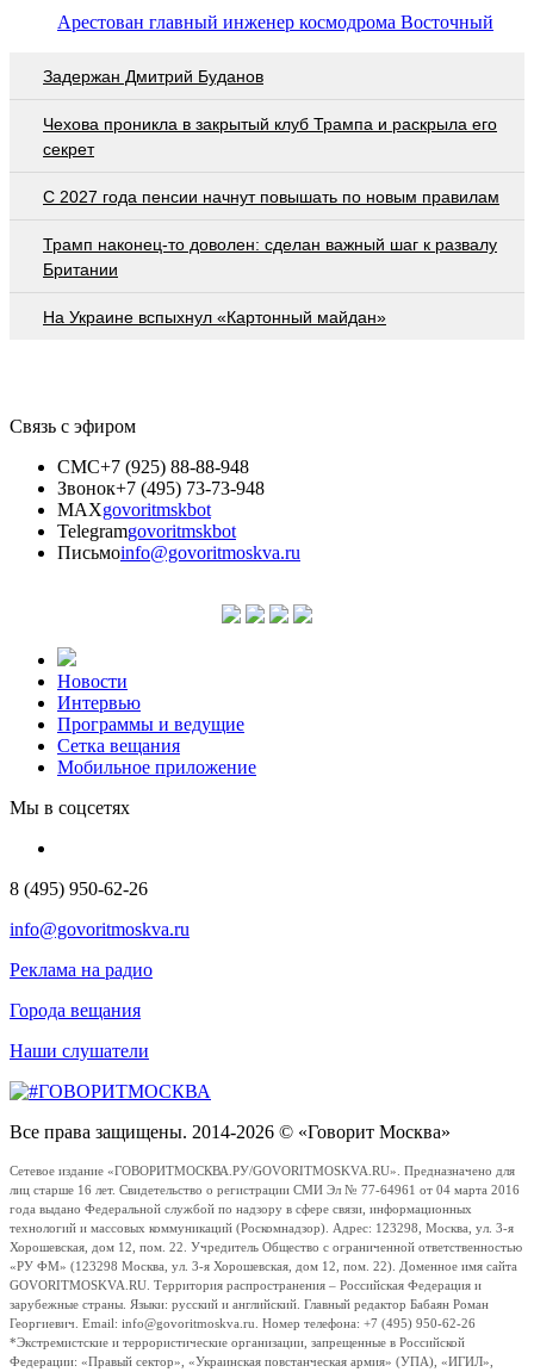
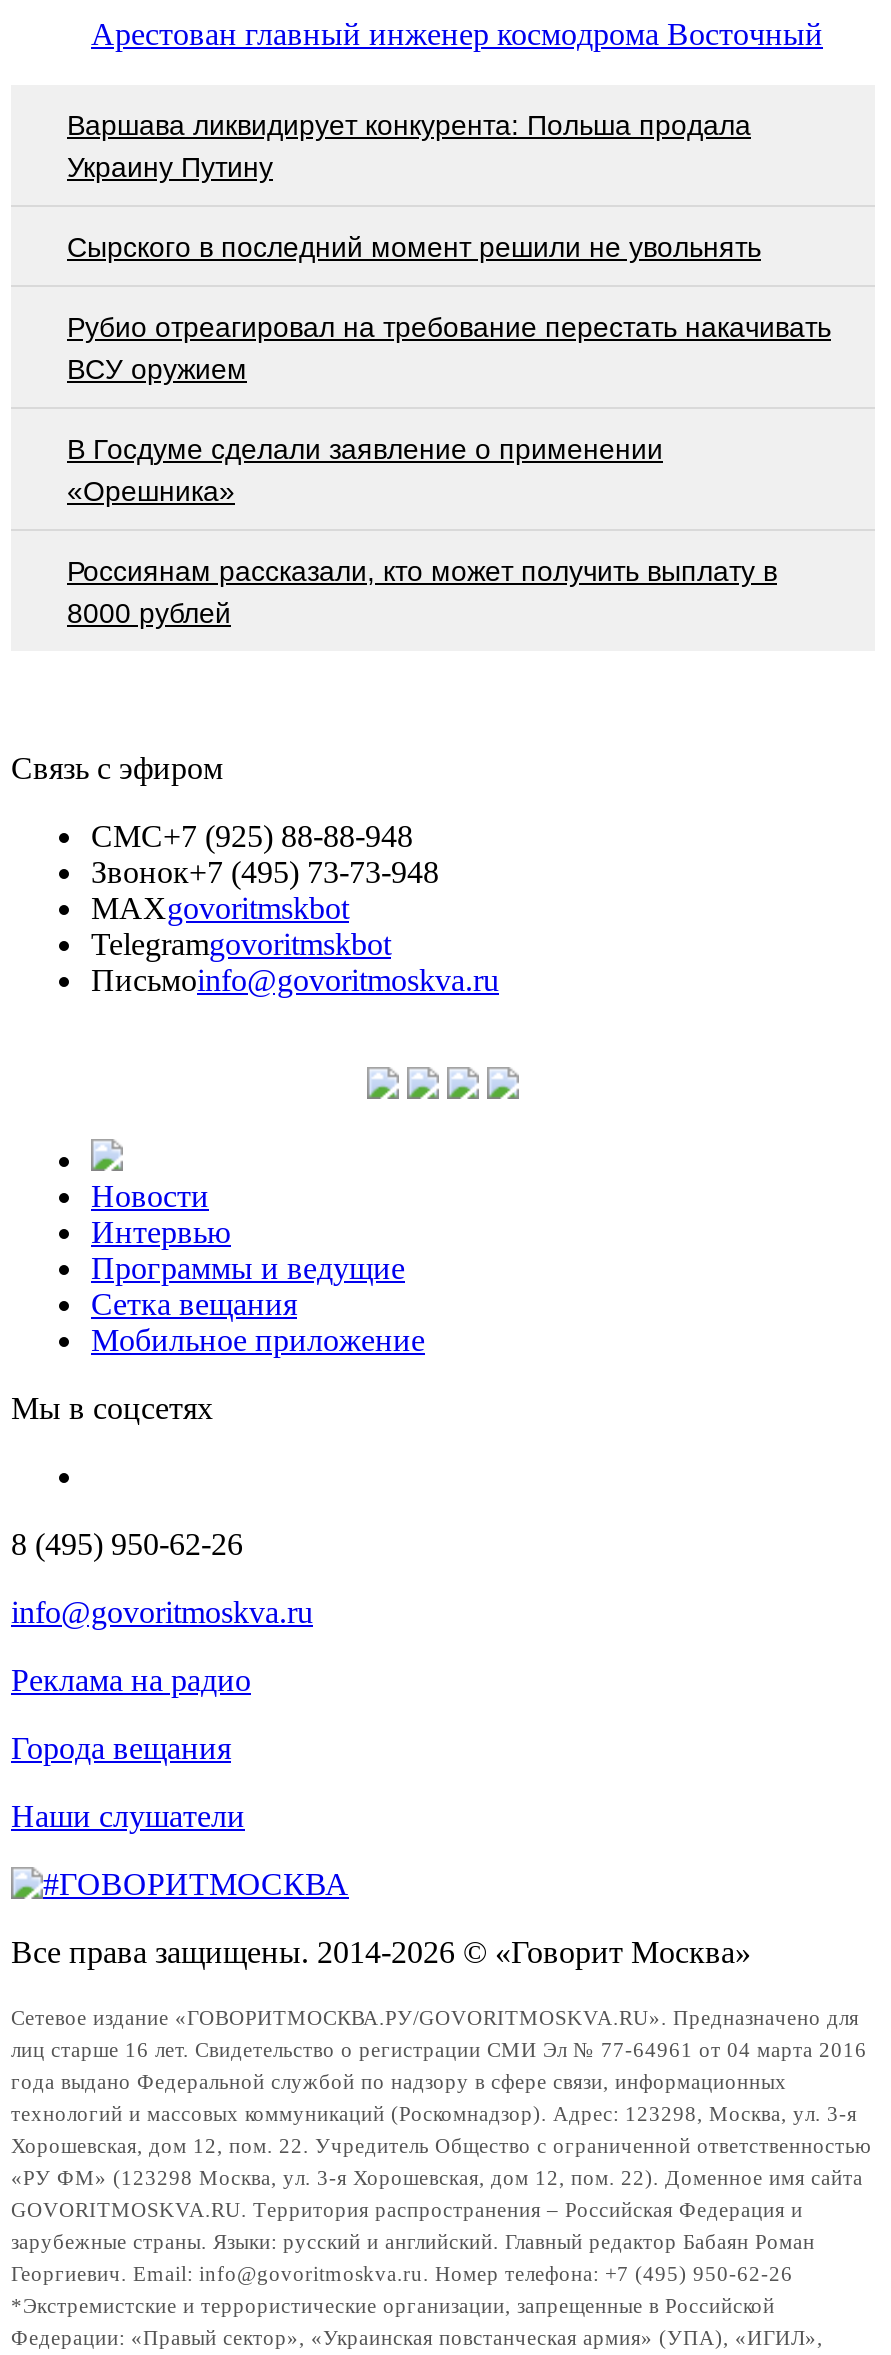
[43,66,263,85] Задержан Дмитрий Буданов -> [67,108,751,182] Варшава ликвидирует конкурента: Польша продала | Украину Путину
[43,114,497,158] Чехова проникла в закрытый клуб Трампа и раскрыла его | секрет -> [67,230,761,262] Сырского в последний момент решили не увольнять
[43,187,499,206] С 2027 года пенсии начнут повышать по новым правилам -> [67,310,831,384] Рубио отреагировал на требование перестать накачивать | ВСУ оружием
[43,234,497,278] Трамп наконец-то доволен: сделан важный шаг к развалу | Британии -> [67,432,663,506] В Госдуме сделали заявление о применении | «Орешника»
[43,307,386,326] На Украине вспыхнул «Картонный майдан» -> [67,554,777,628] Россиянам рассказали, кто может получить выплату в | 8000 рублей

